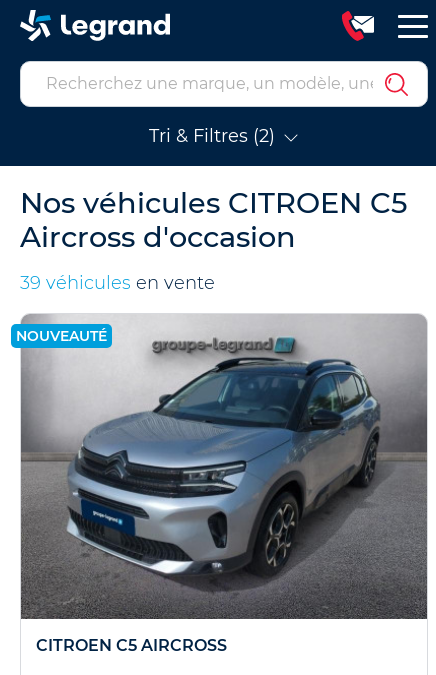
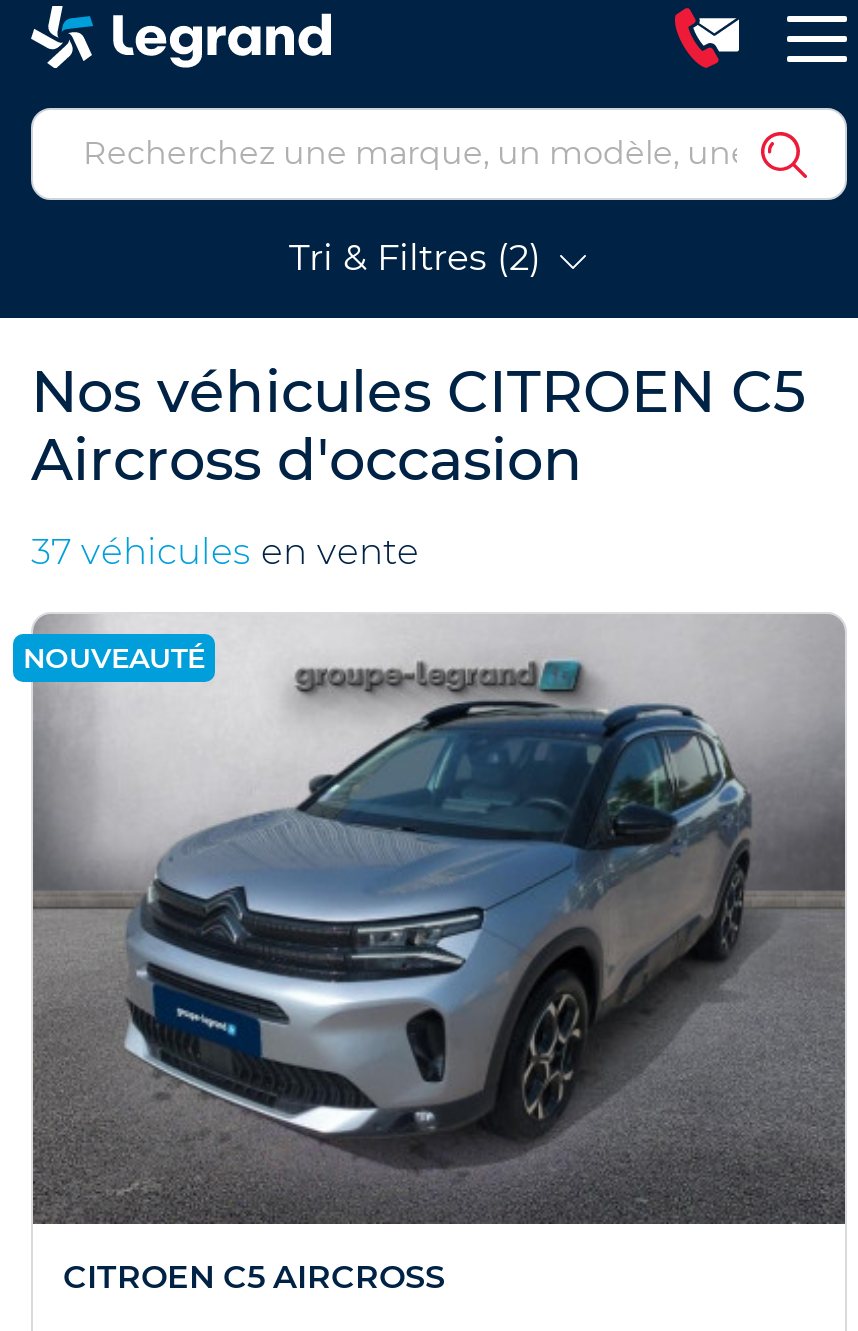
[20,272,215,294] 39 véhicules en vente -> [31,530,419,574] 37 véhicules en vente

